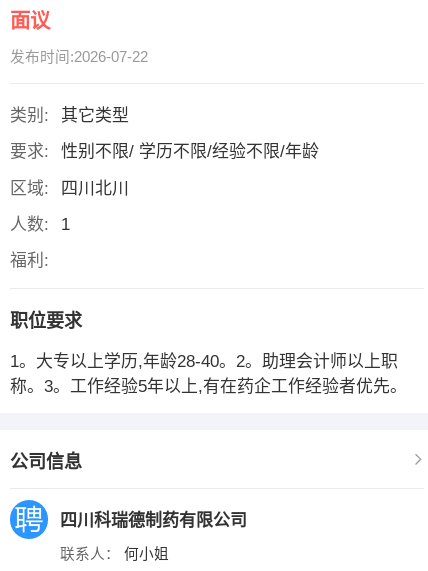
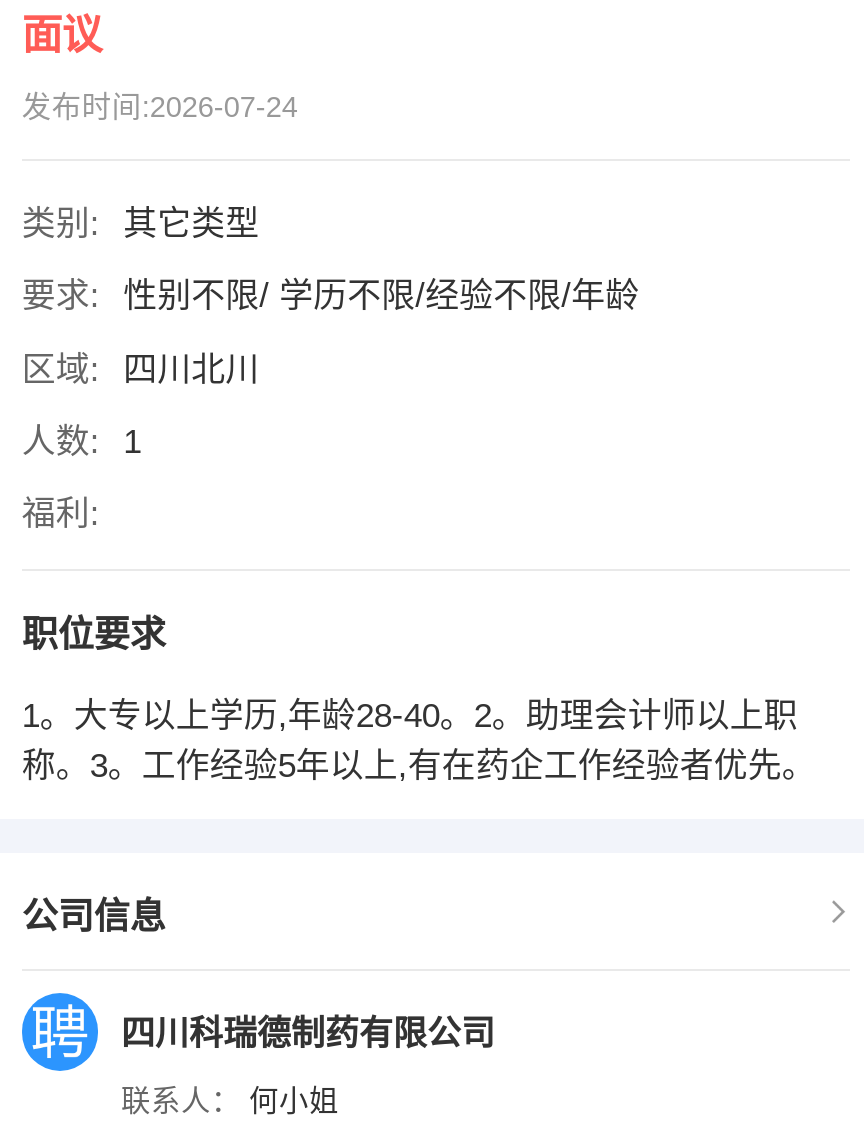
[10,49,148,65] 发布时间:2026-07-22 -> [22,91,298,123] 发布时间:2026-07-24

